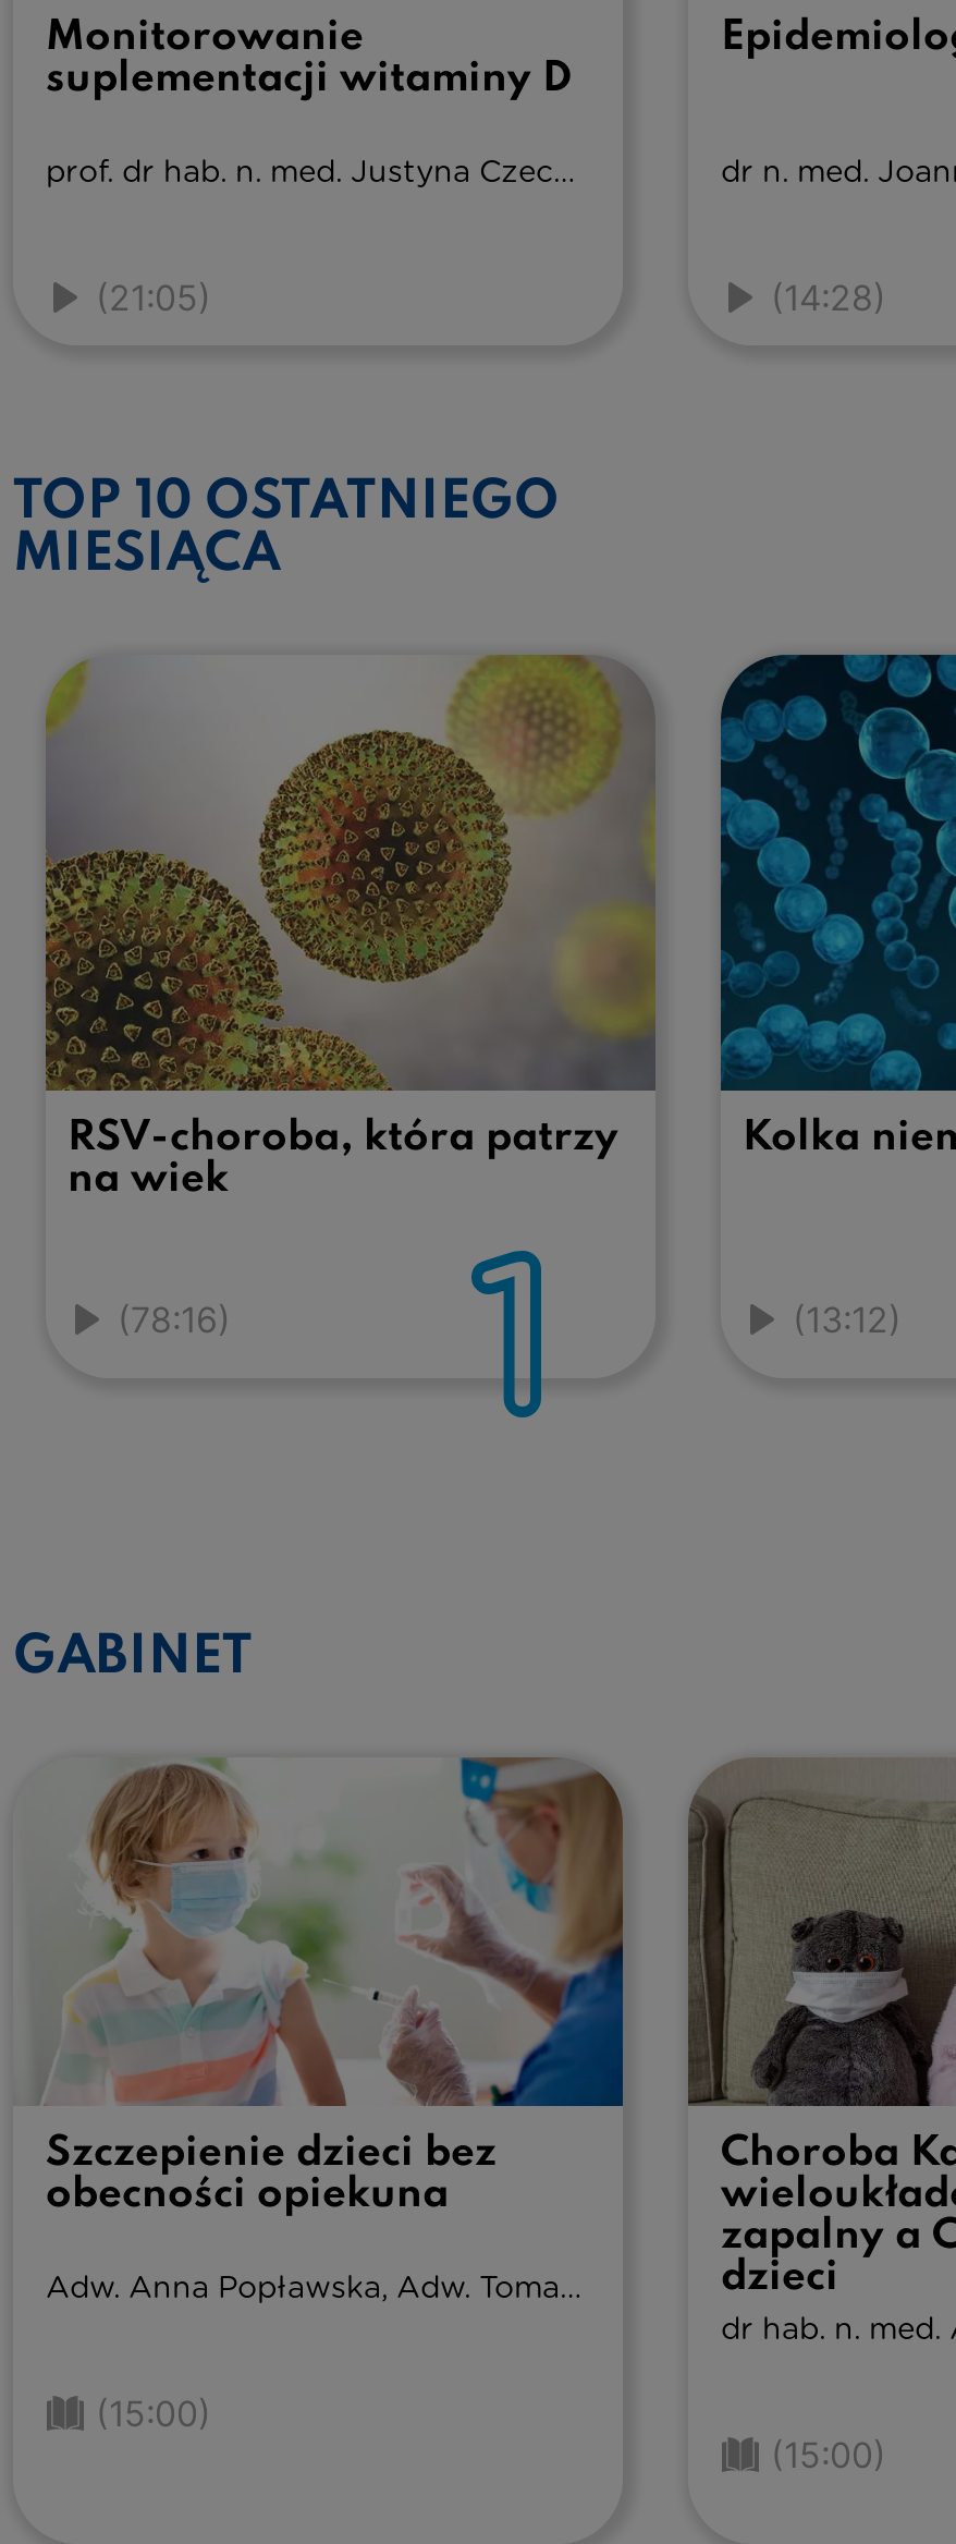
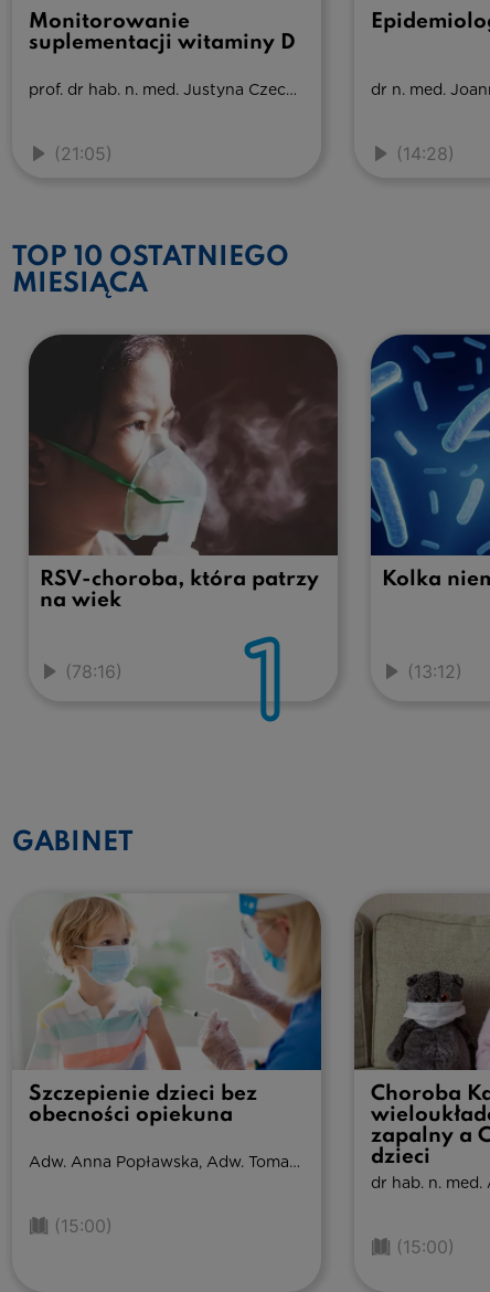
[44,653,658,1093] [image] -> [28,333,339,557] [image]
[719,653,949,1093] [image] -> [370,333,487,557] [image]

